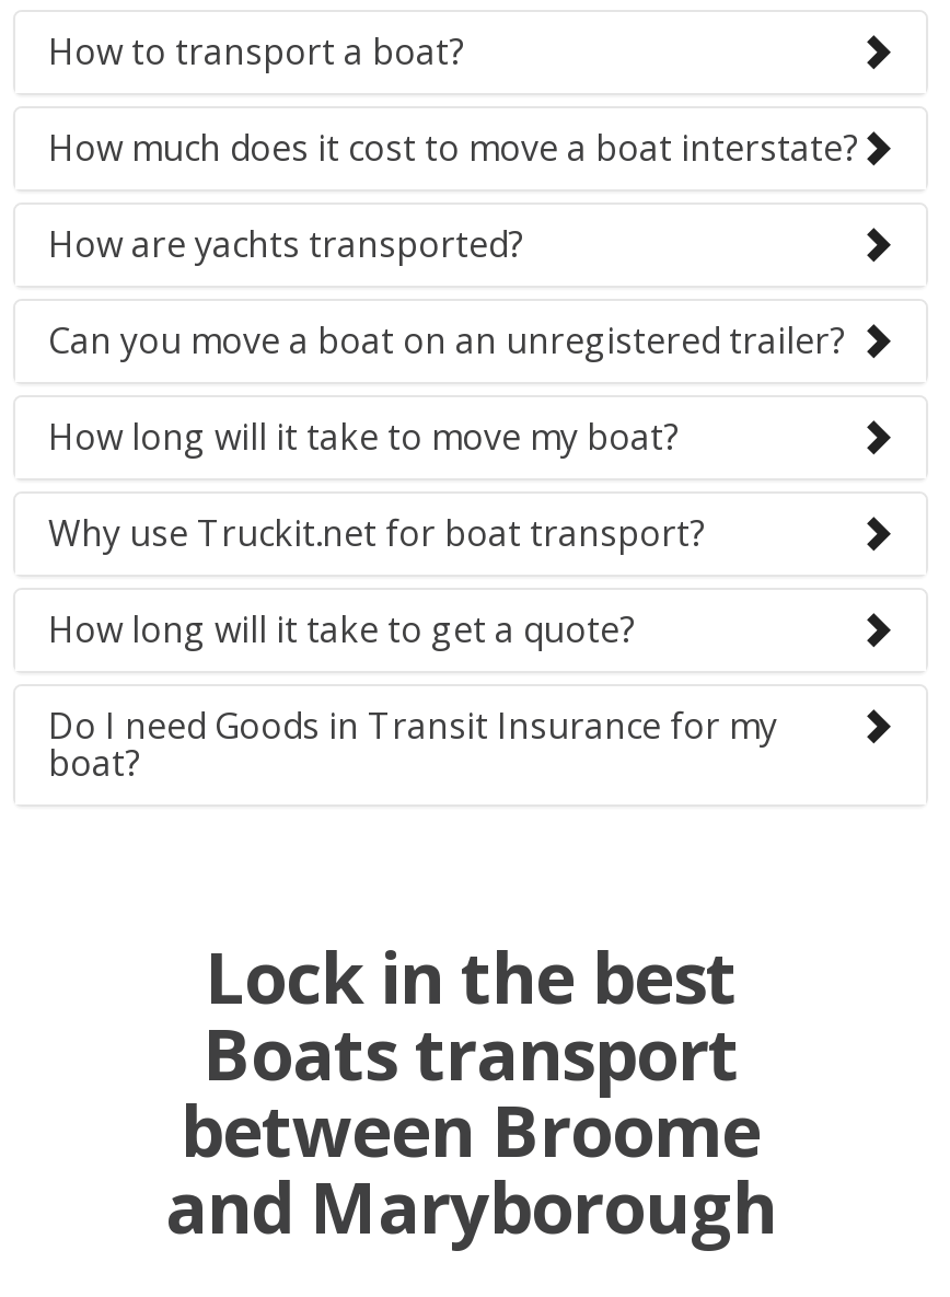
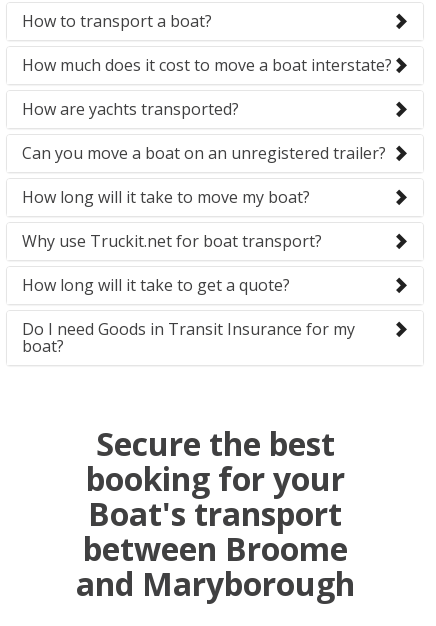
[202,928,739,1099] Lock in the best | Boats transport -> [85,422,344,535] Secure the best | booking for your | Boat's transport

